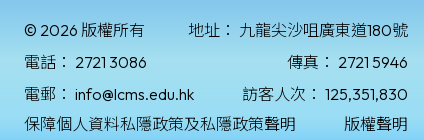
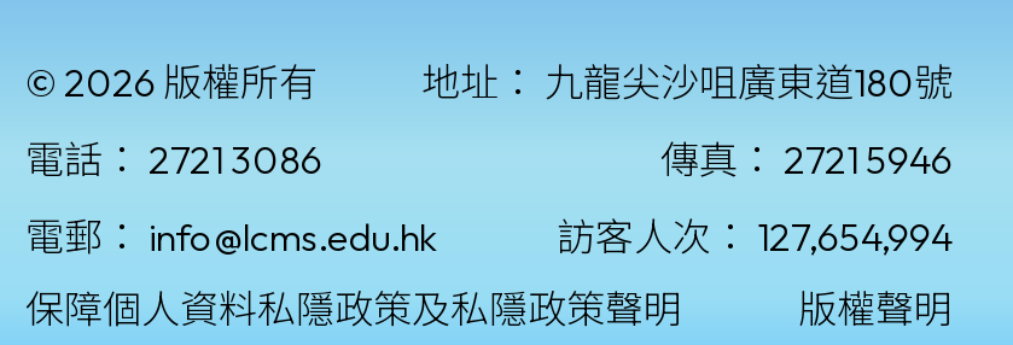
[242,84,408,104] 訪客人次： 125,351,830 -> [557,212,953,260] 訪客人次： 127,654,994

